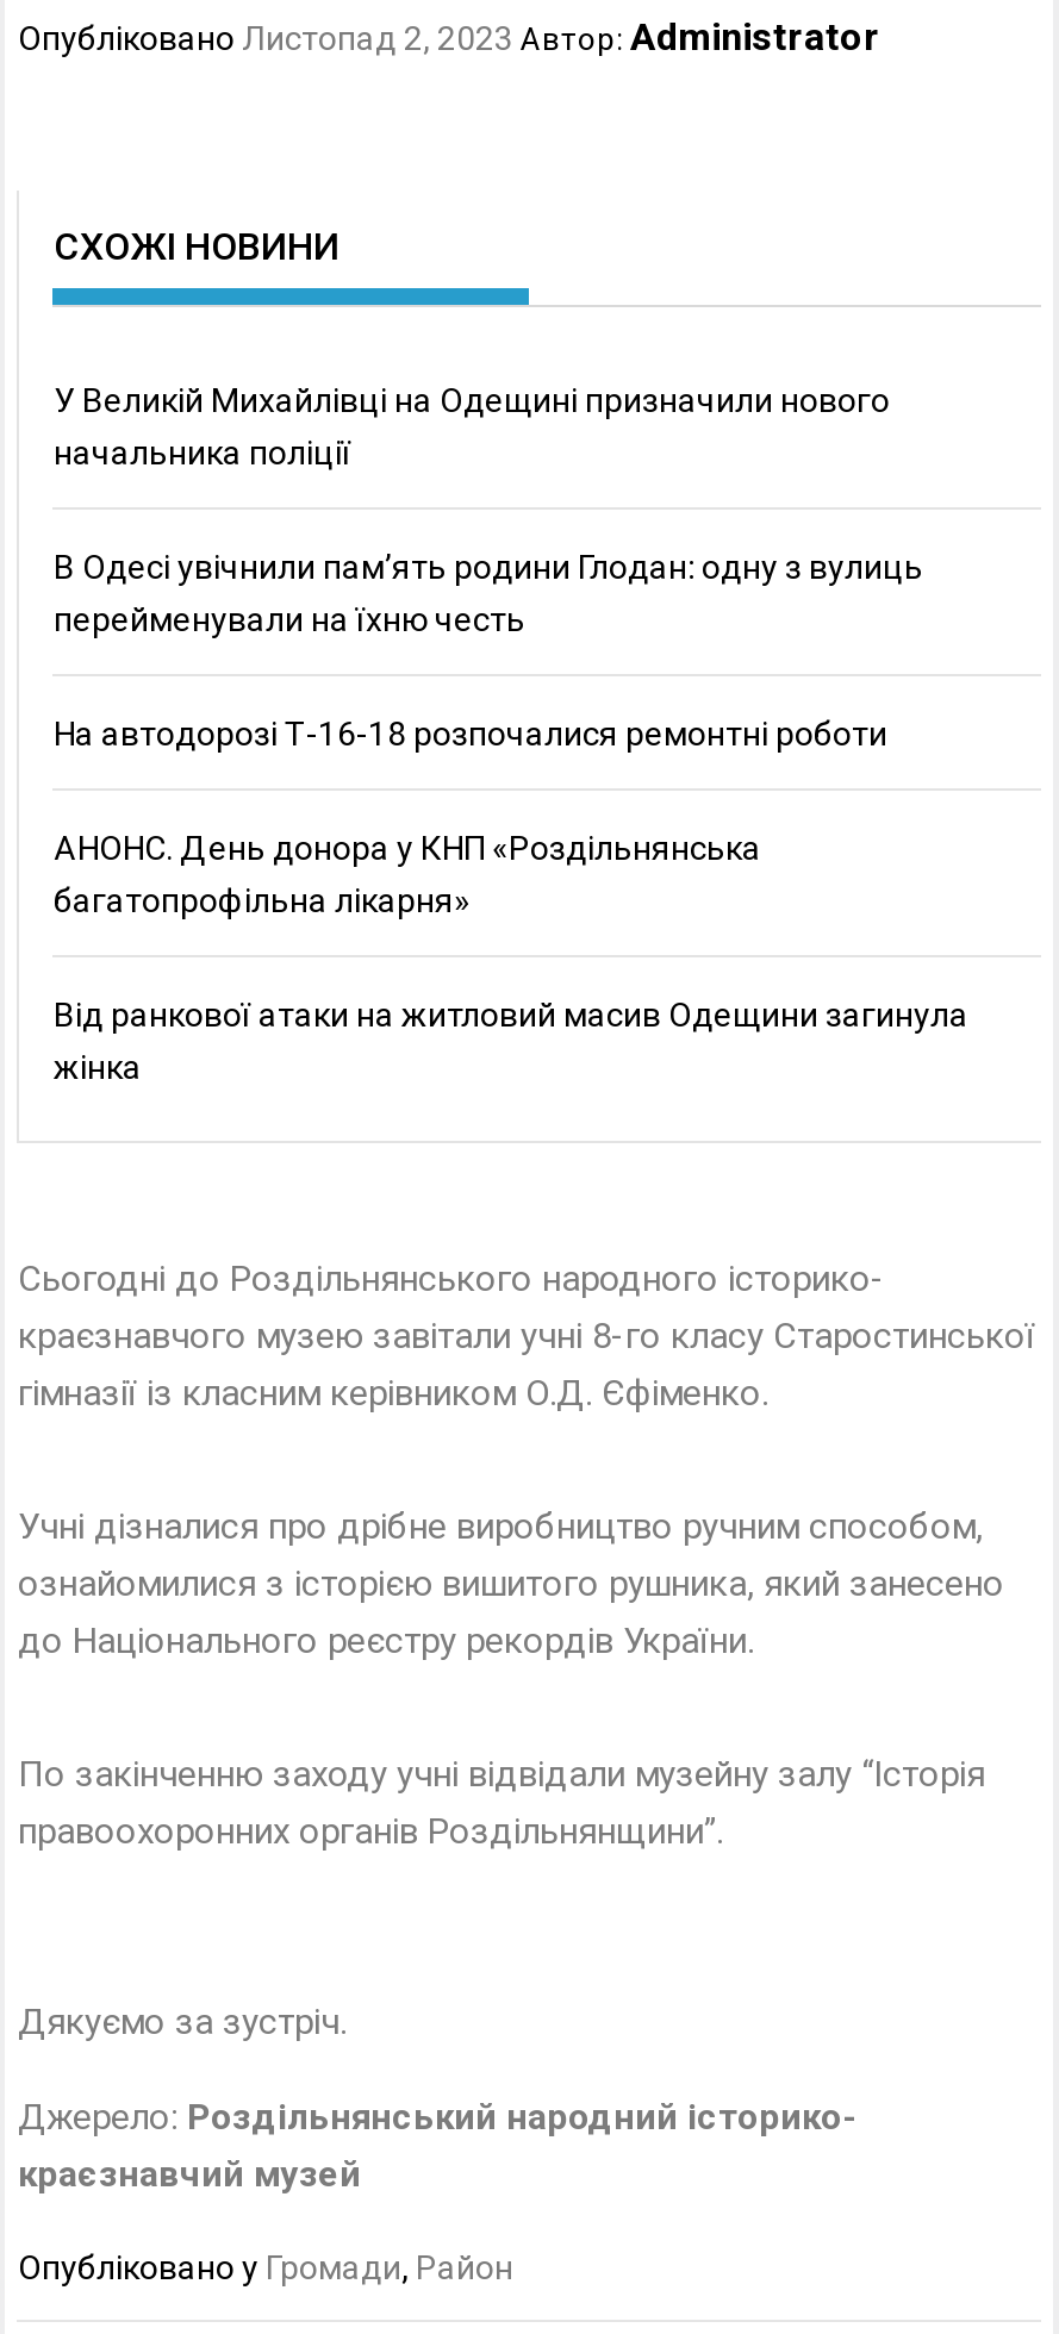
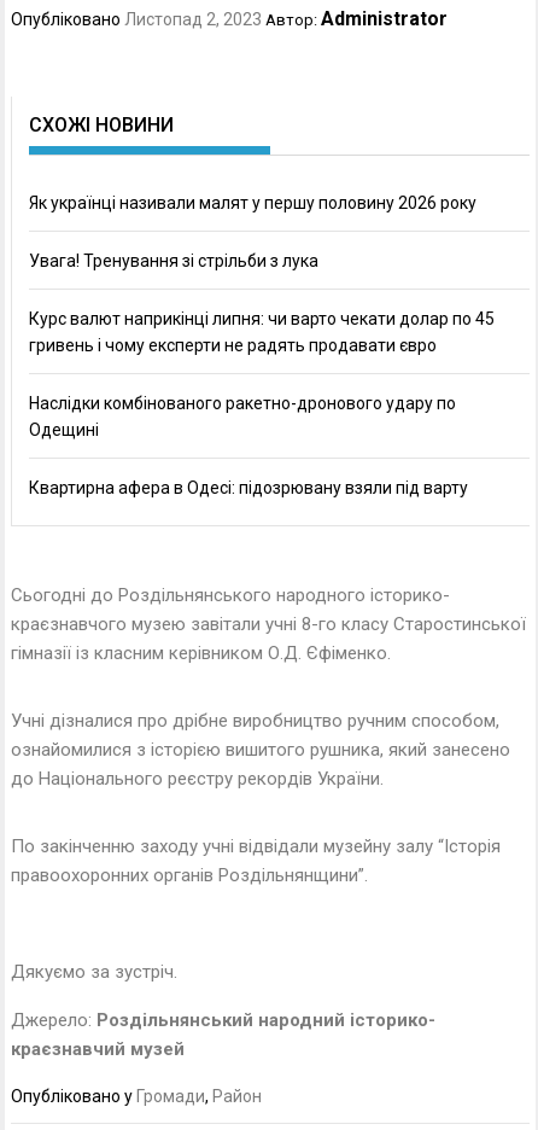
[54,381,890,472] У Великій Михайлівці на Одещині призначили нового | начальника поліції -> [30,193,477,212] Як українці називали малят у першу половину 2026 року
[54,548,923,638] В Одесі увічнили пам’ять родини Глодан: одну з вулиць | перейменували на їхню честь -> [30,251,319,270] Увага! Тренування зі стрільби з лука
[54,714,887,753] На автодорозі Т-16-18 розпочалися ремонтні роботи -> [30,309,495,355] Курс валют наприкінці липня: чи варто чекати долар по 45 | гривень і чому експерти не радять продавати євро
[54,829,761,919] АНОНС. День донора у КНП «Роздільнянська | багатопрофільна лікарня» -> [30,394,457,439] Наслідки комбінованого ракетно-дронового удару по | Одещині
[54,996,968,1086] Від ранкової атаки на житловий масив Одещини загинула | жінка -> [30,478,469,497] Квартирна афера в Одесі: підозрювану взяли під варту

